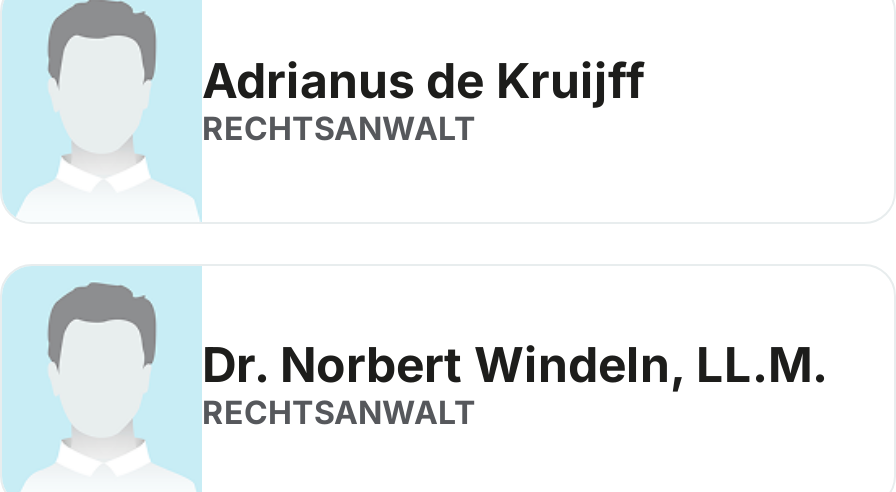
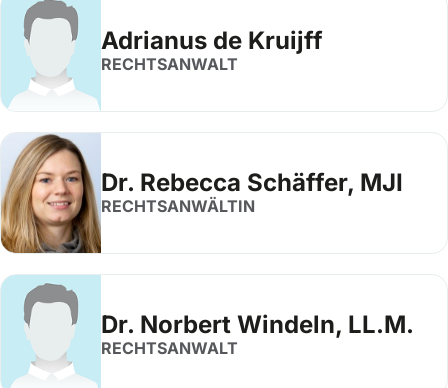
none -> [3,133,403,254] [image] | Dr. Rebecca Schäffer, MJI | RECHTSANWÄLTIN

